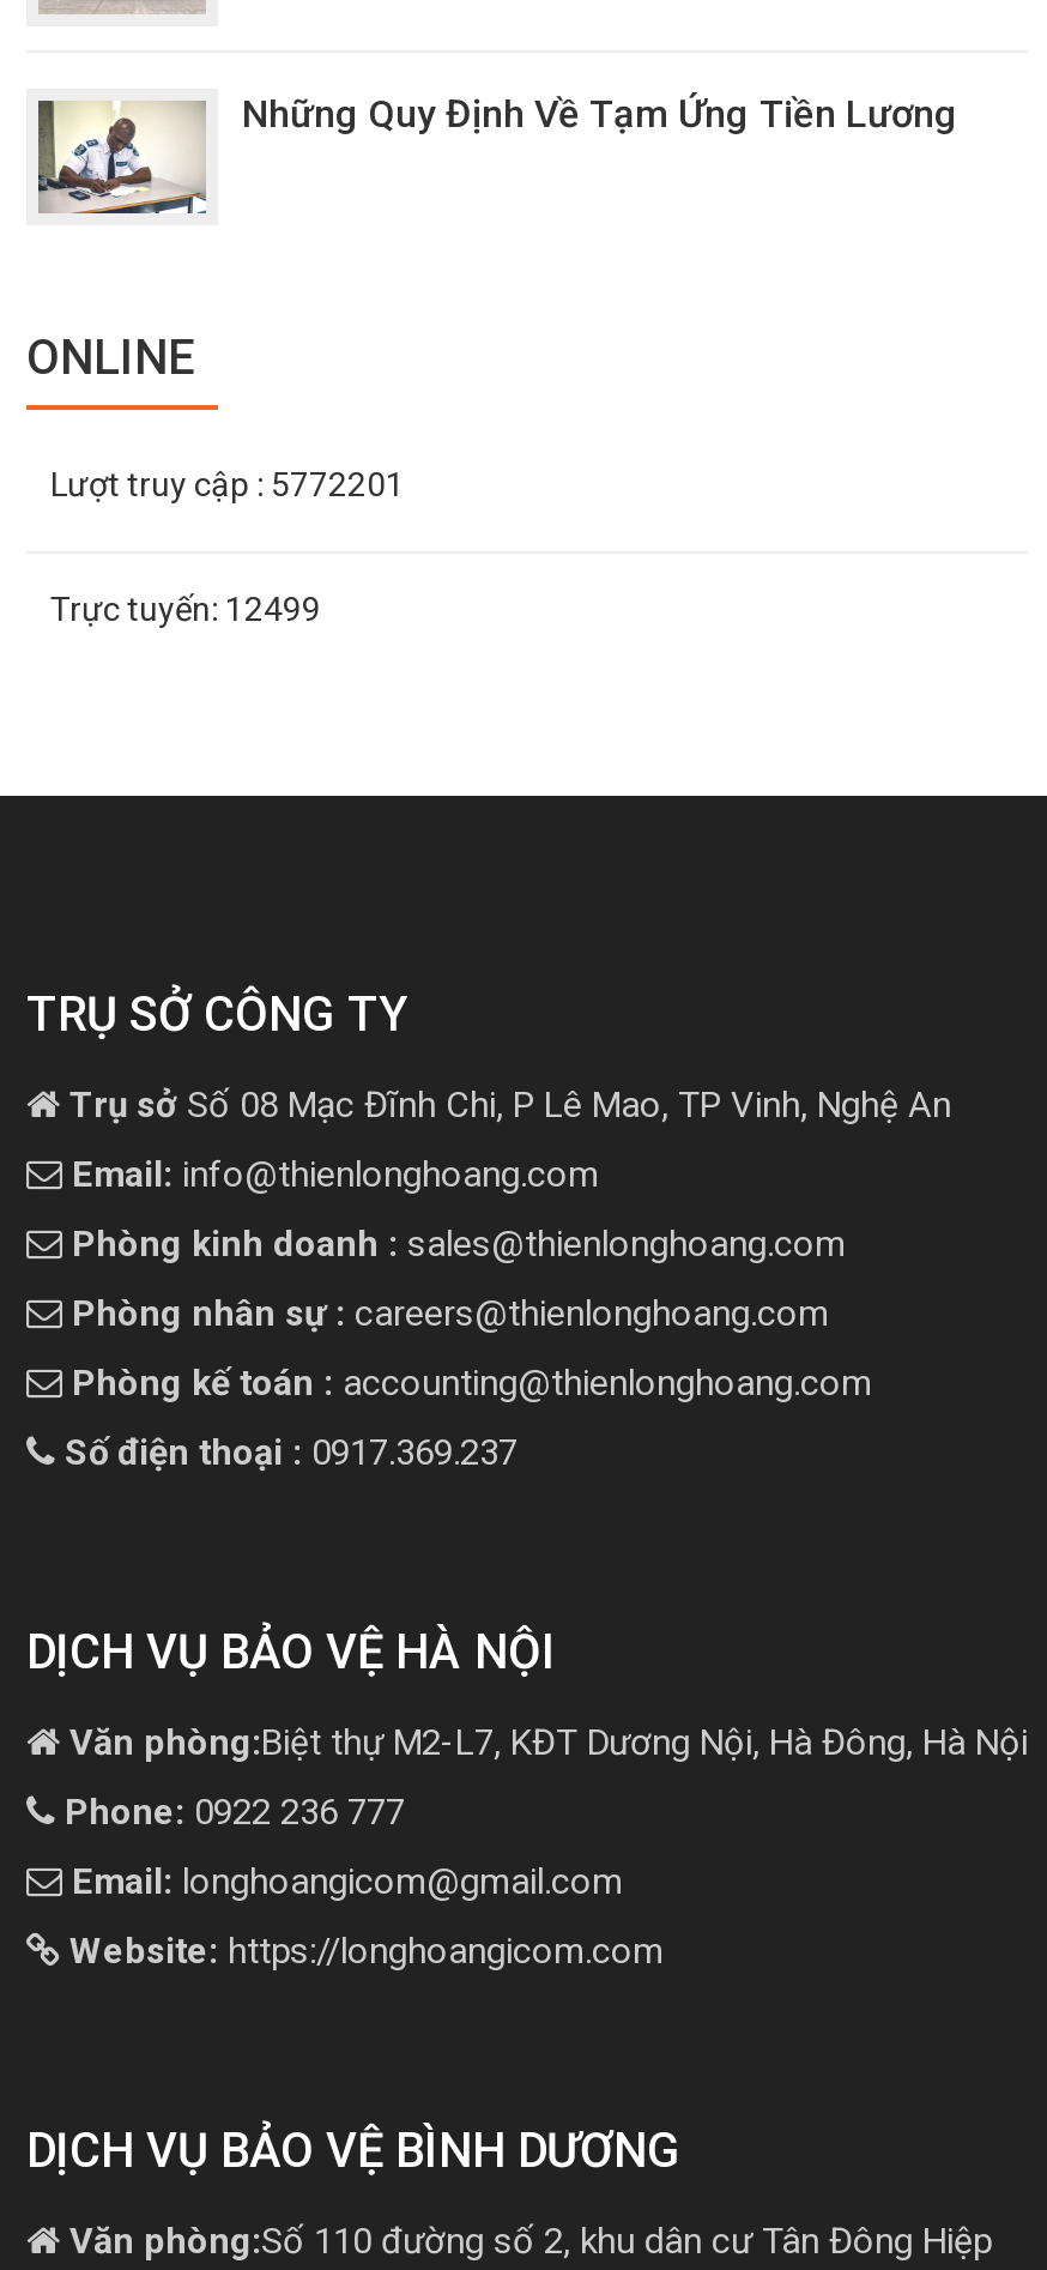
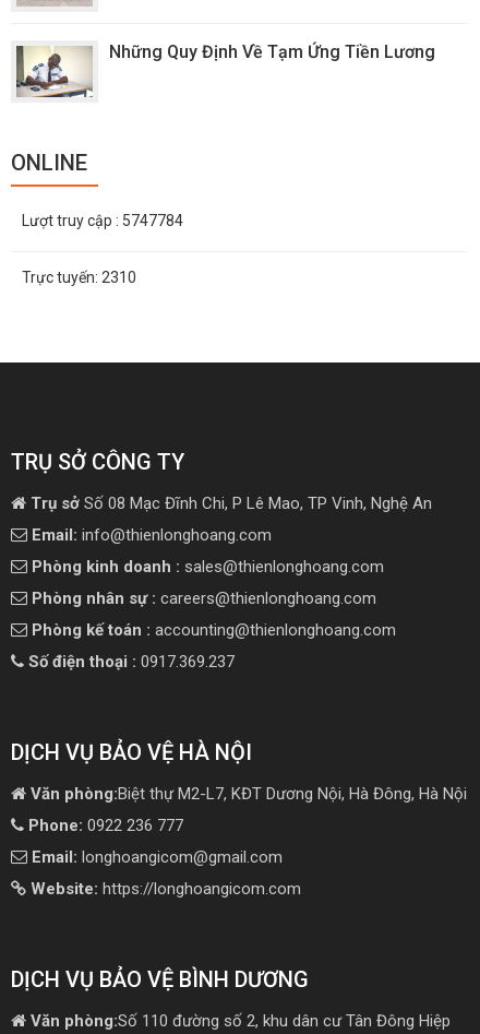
[50,465,405,503] Lượt truy cập: 5772201 -> [22,212,183,229] Lượt truy cập: 5747784
[50,589,321,628] Trực tuyến: 12499 -> [22,268,136,286] Trực tuyến: 2310

